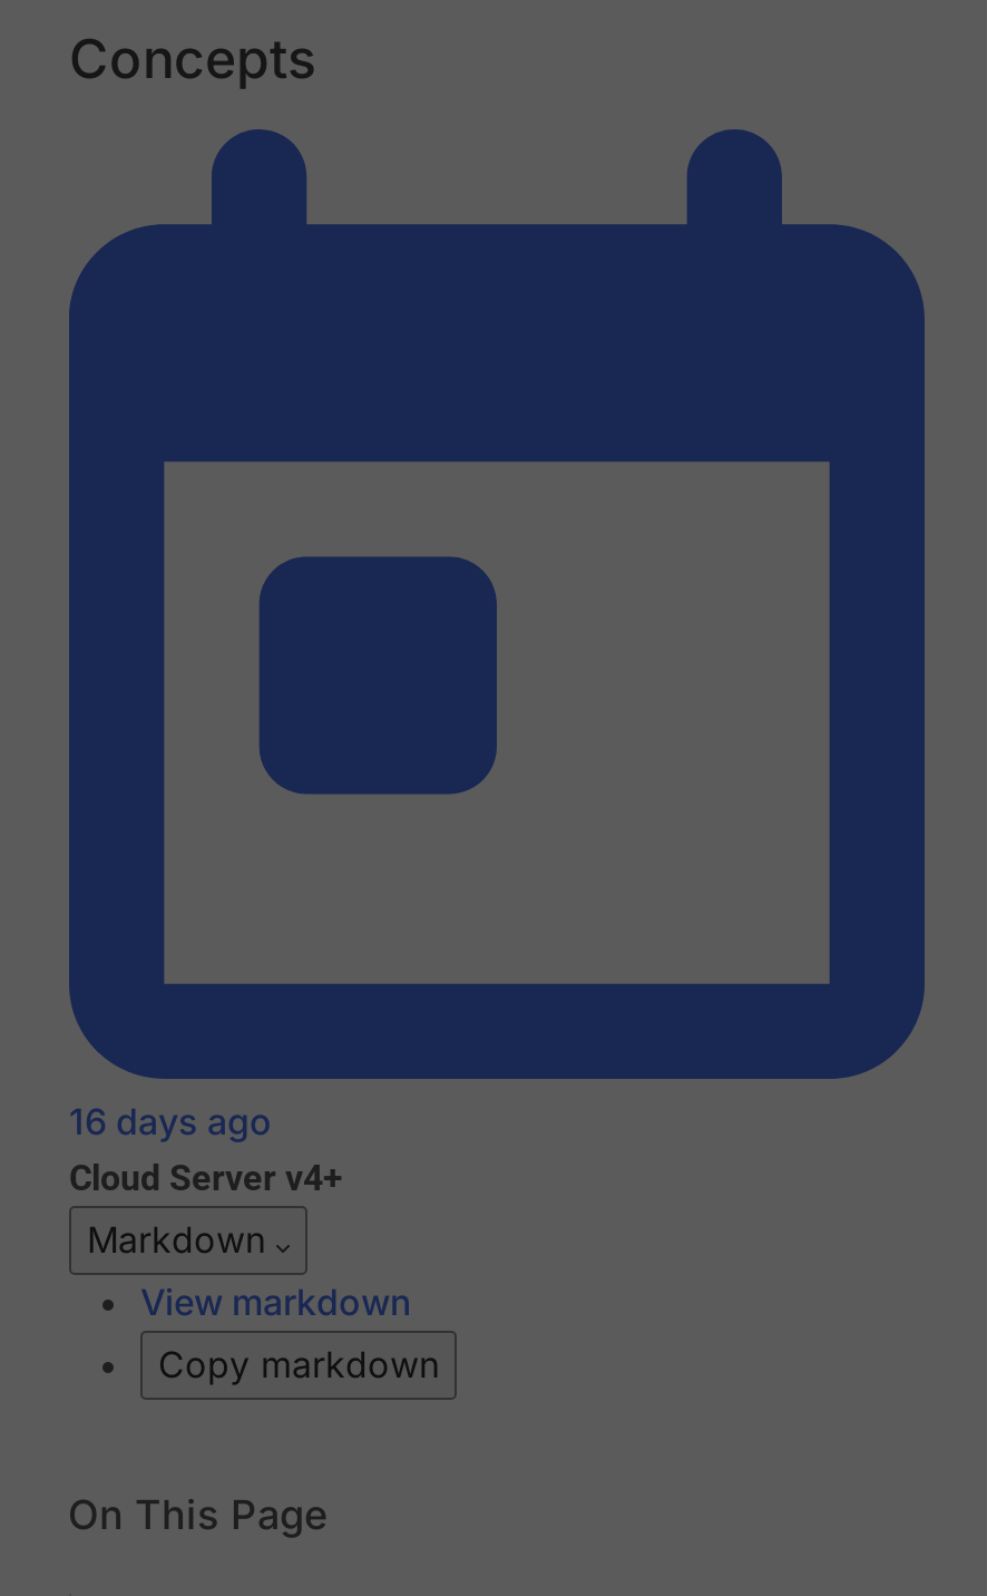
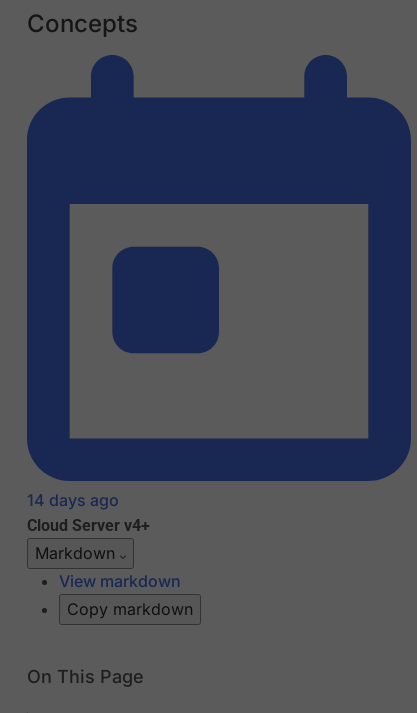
[69,1100,272,1145] 16 days ago -> [27,490,119,510] 14 days ago

